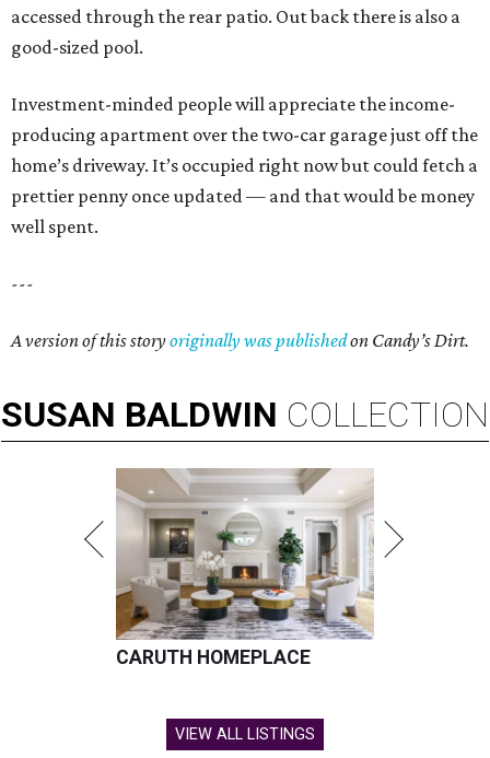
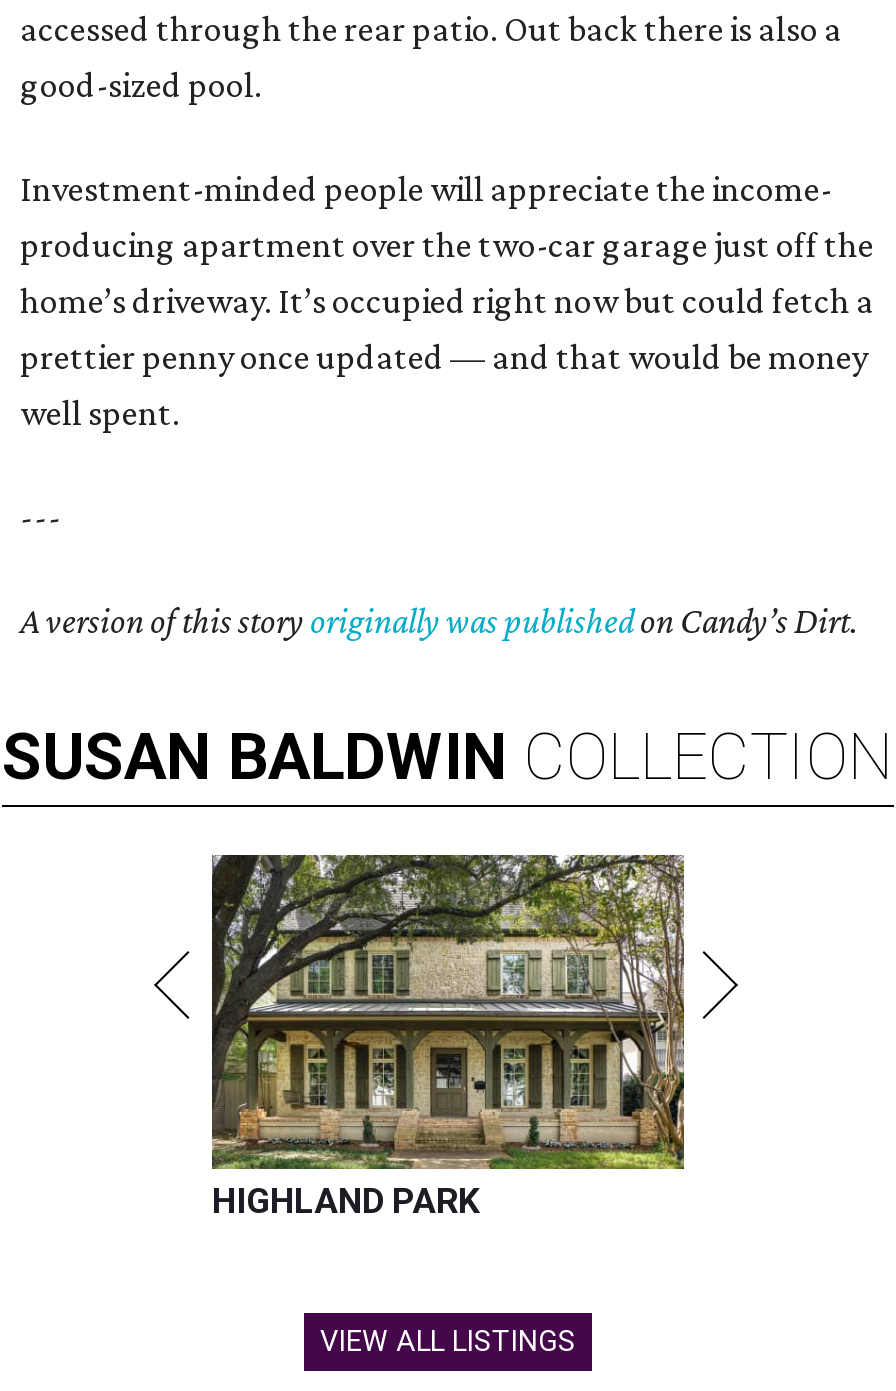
[116,468,374,669] [image] | CARUTH HOMEPLACE -> [210,853,686,1221] [image] | HIGHLAND PARK

